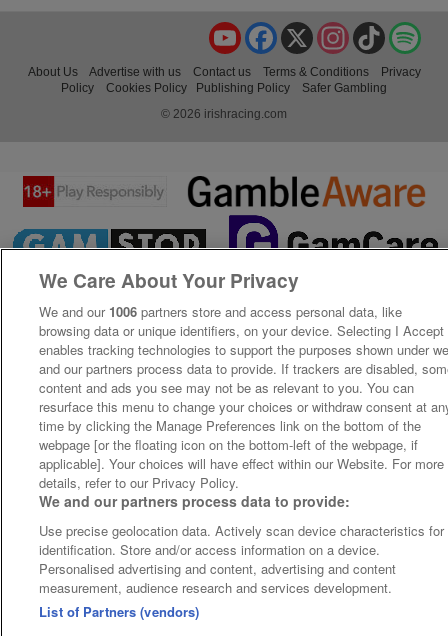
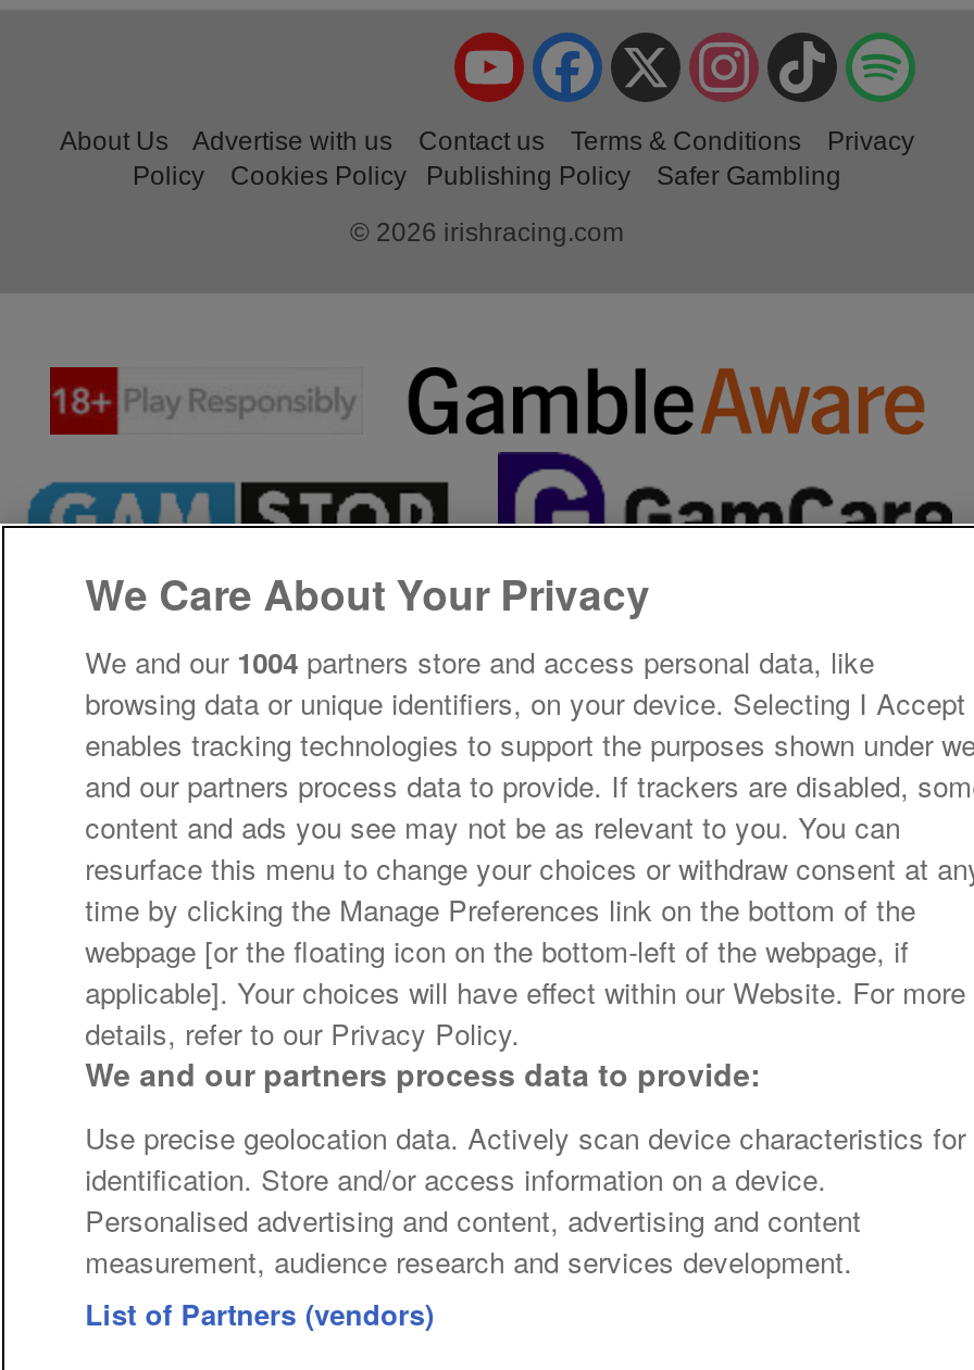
[39,302,402,321] We and our 1006 partners store and access personal data, like -> [85,641,874,682] We and our 1004 partners store and access personal data, like

